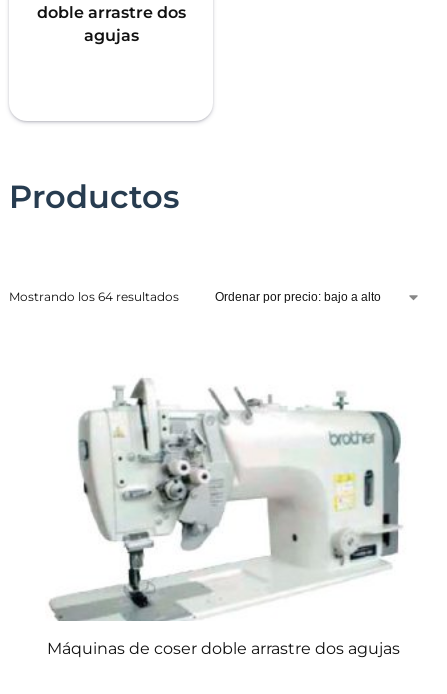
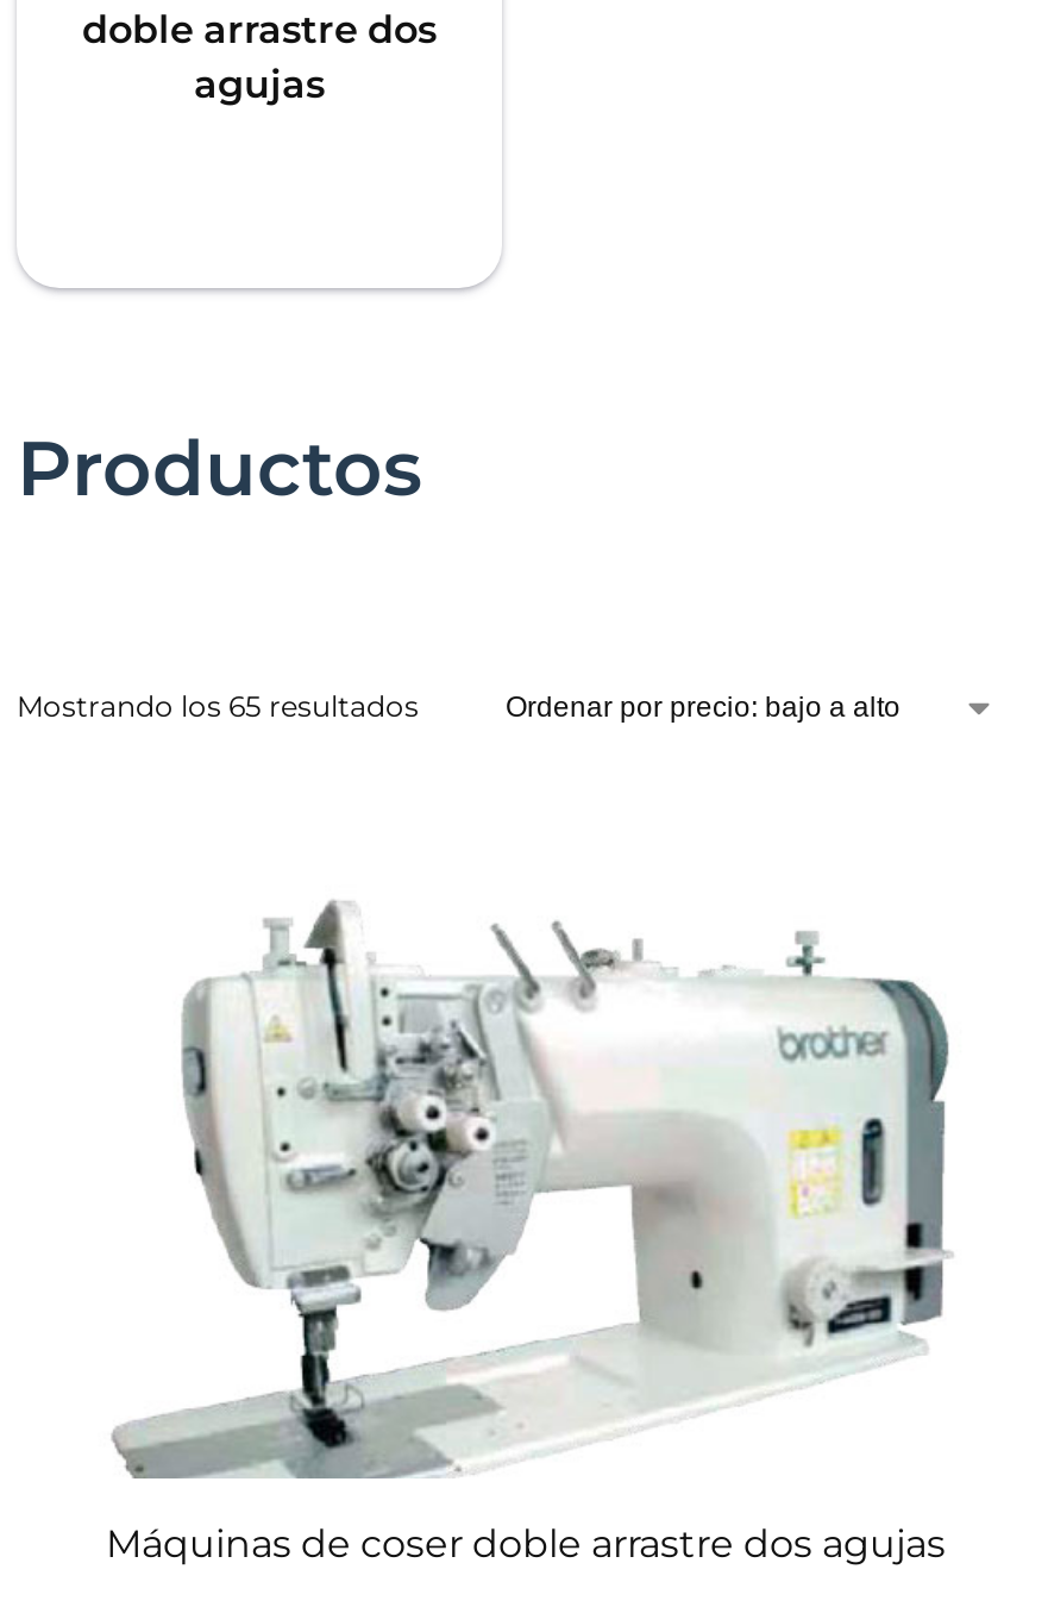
[9,289,179,304] Mostrando los 64 resultados -> [17,688,419,724] Mostrando los 65 resultados

